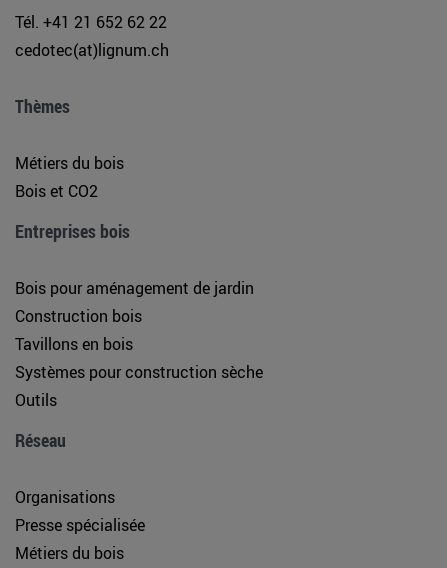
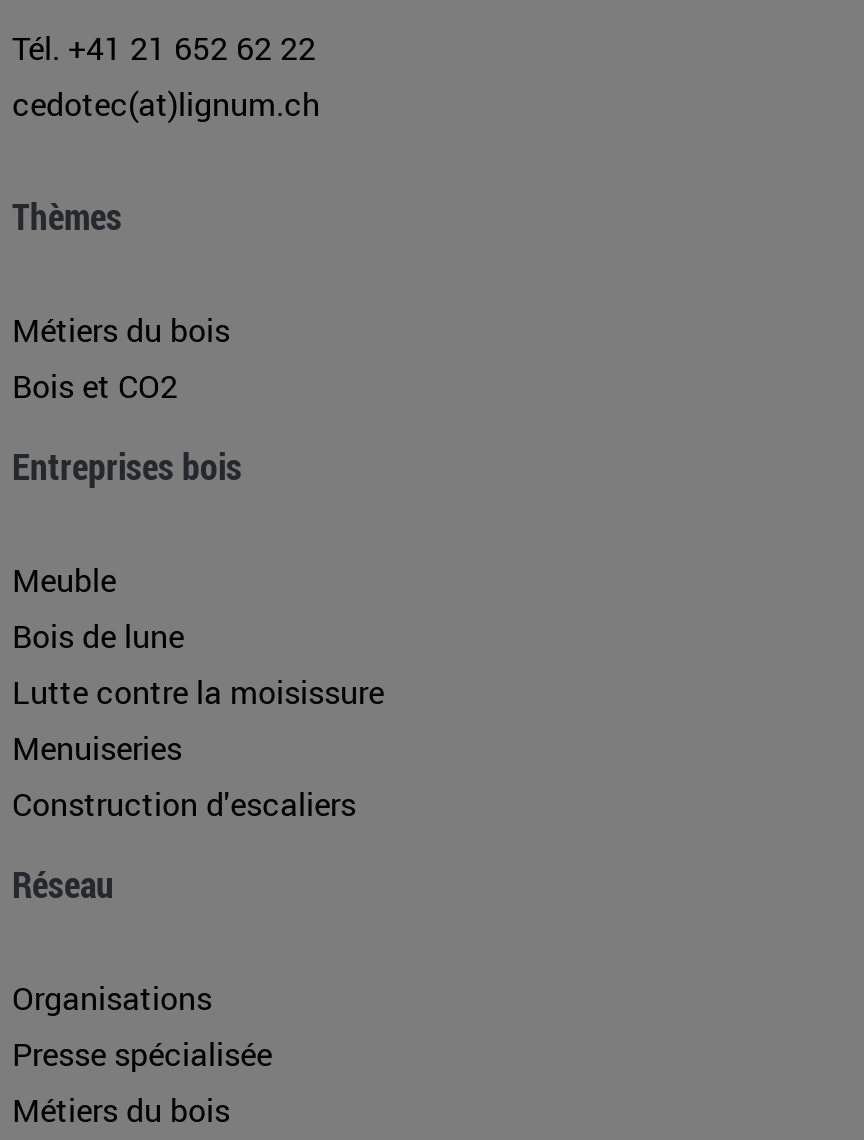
[15,277,263,411] Bois pour aménagement de jardin | Construction bois | Tavillons en bois | Systèmes pour construction sèche | Outils -> [12,558,384,826] Meuble | Bois de lune | Lutte contre la moisissure | Menuiseries | Construction d'escaliers

